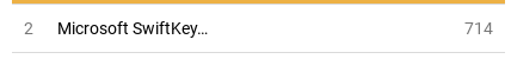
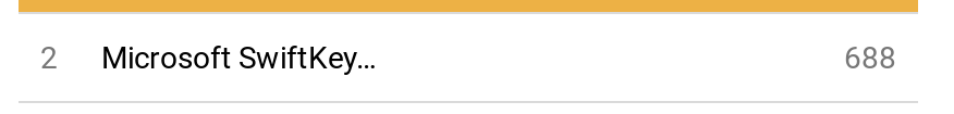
[464,19,493,38] 714 -> [844,40,896,75] 688

